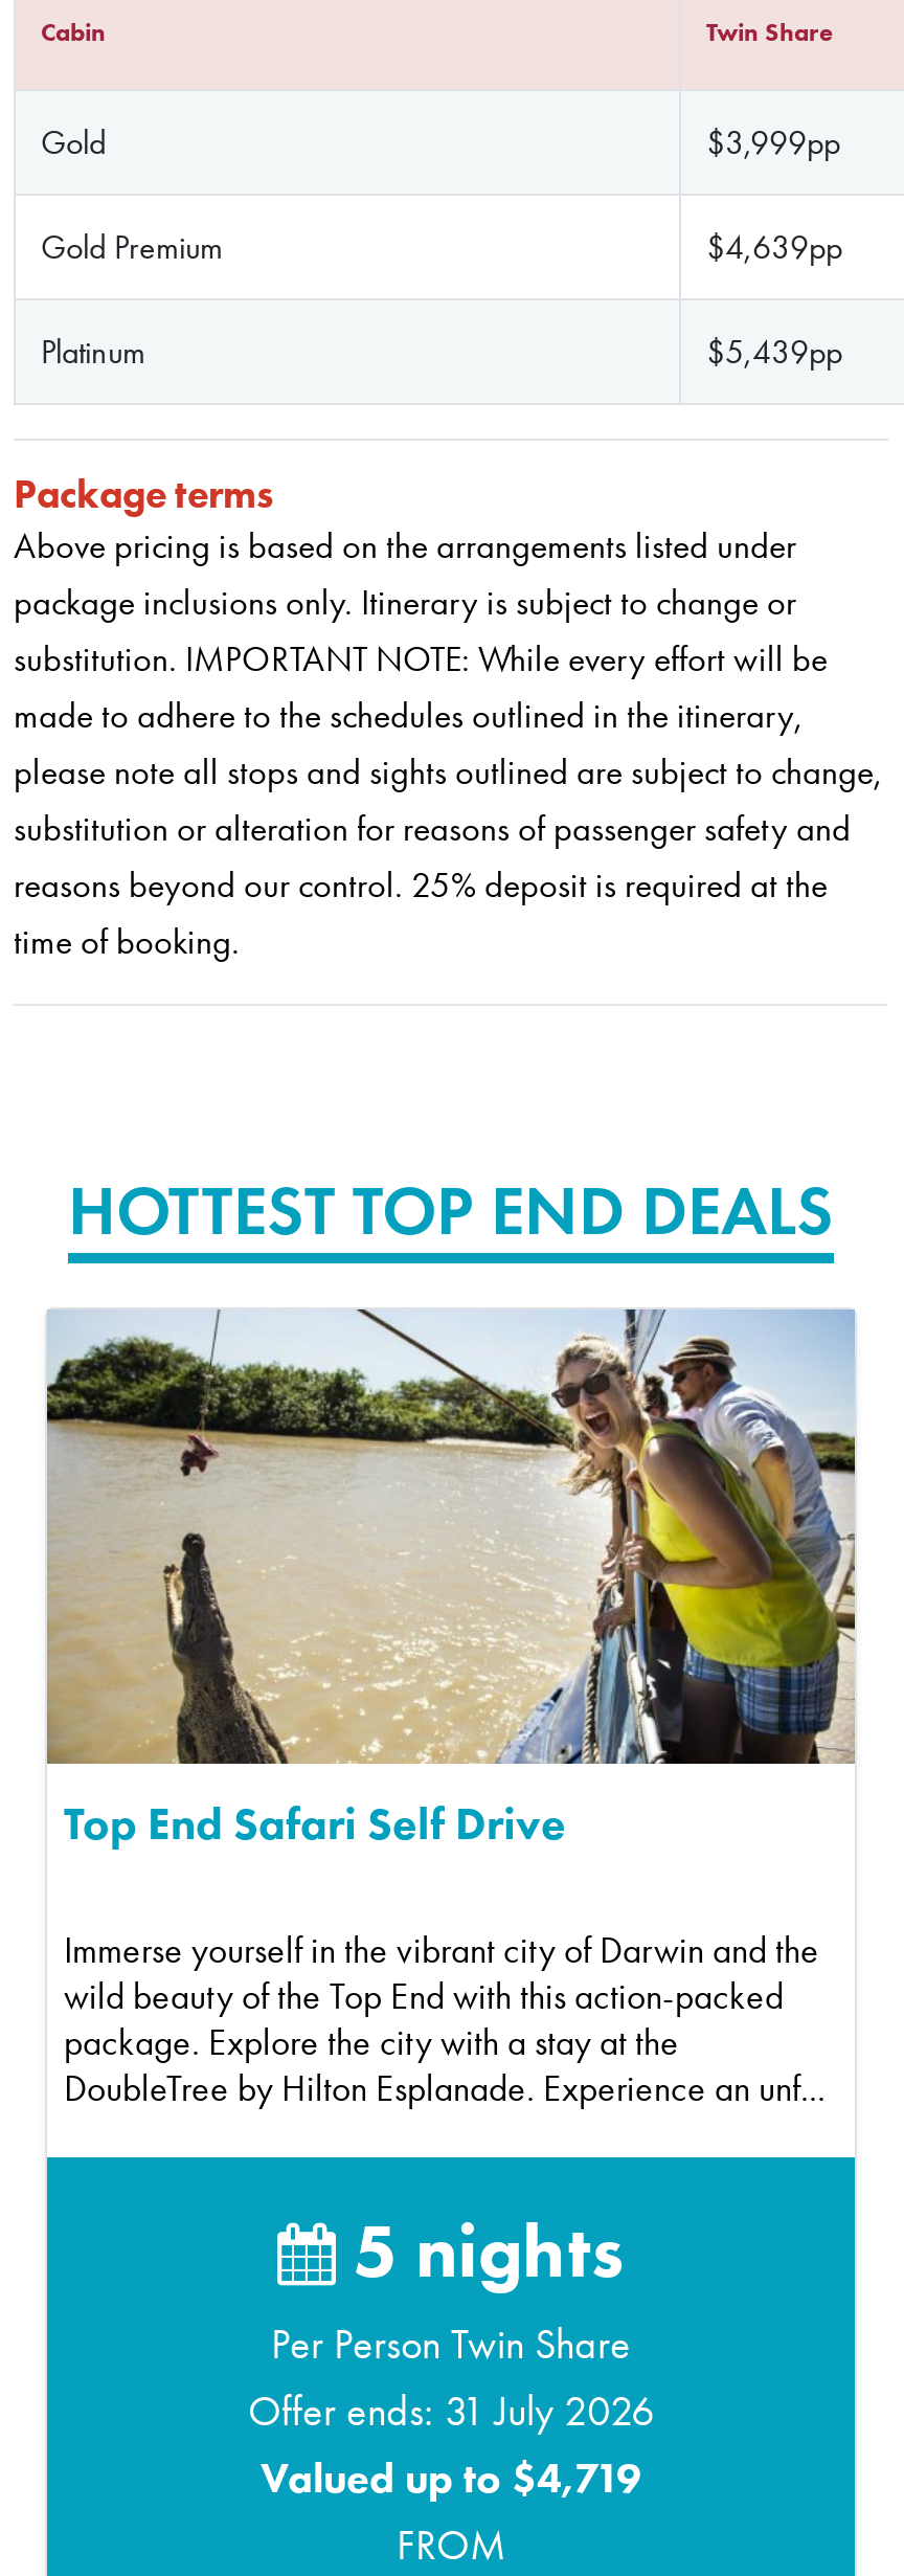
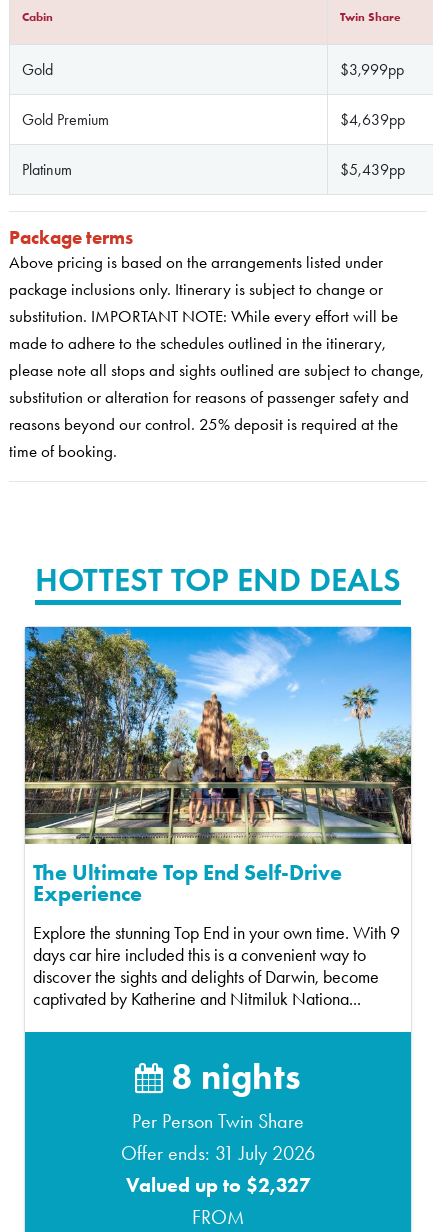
[45,1307,857,1852] [image] | Top End Safari Self Drive -> [24,626,412,907] [image] | The Ultimate Top End Self-Drive | Experience
[64,1929,826,2109] Immerse yourself in the vibrant city of Darwin and the | wild beauty of the Top End with this action-packed | package. Explore the city with a stay at the | DoubleTree by Hilton Esplanade. Experience an unf... -> [33,923,400,1009] Explore the stunning Top End in your own time. With 9 | days car hire included this is a convenient way to | discover the sights and delights of Darwin, become | captivated by Katherine and Nitmiluk Nationa...
[336,2203,625,2295] 5 nights -> [163,1054,301,1098] 8 nights
[261,2452,641,2503] Valued up to $4,719 -> [125,1173,310,1197] Valued up to $2,327

